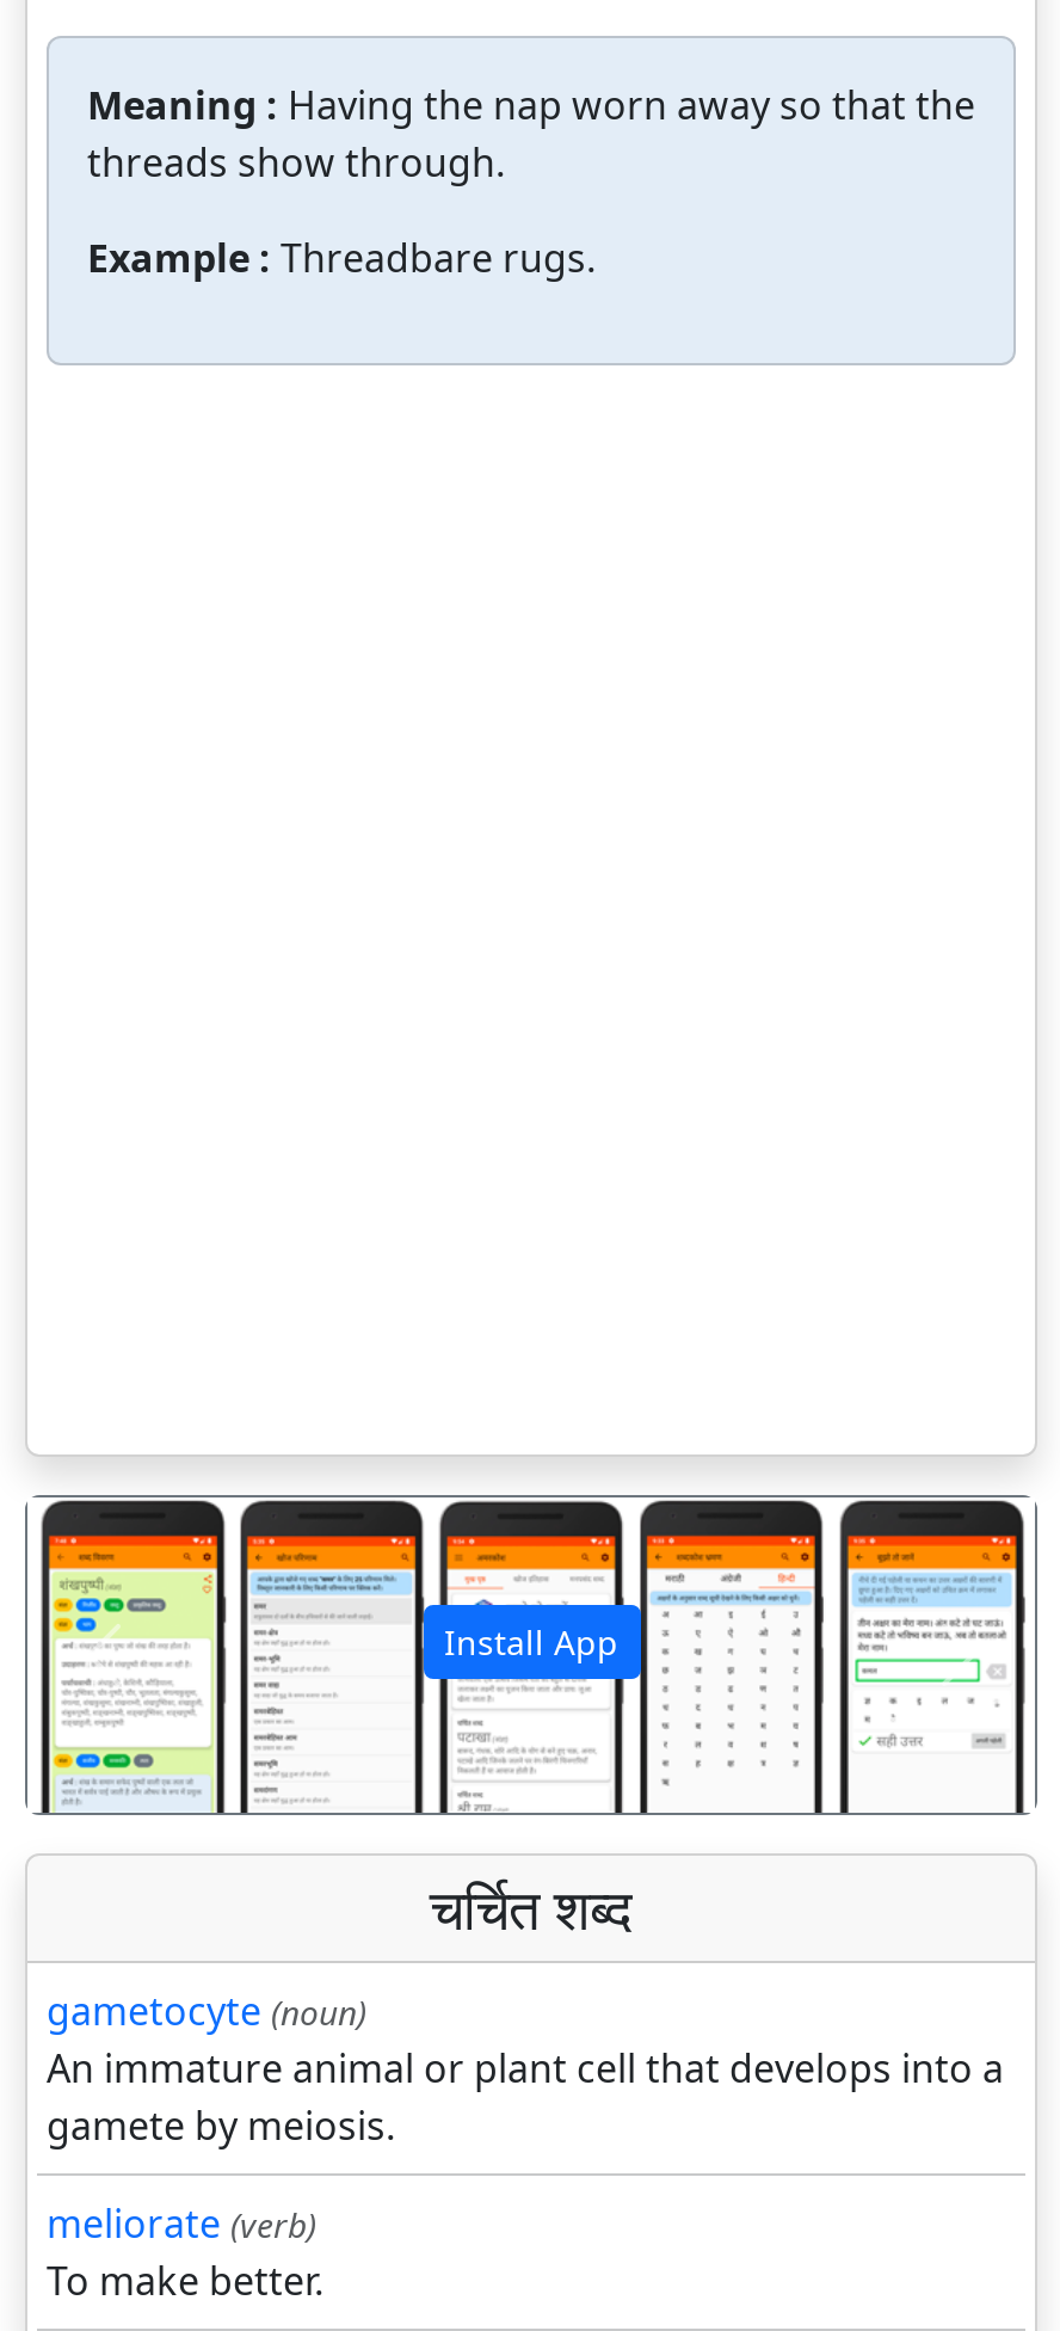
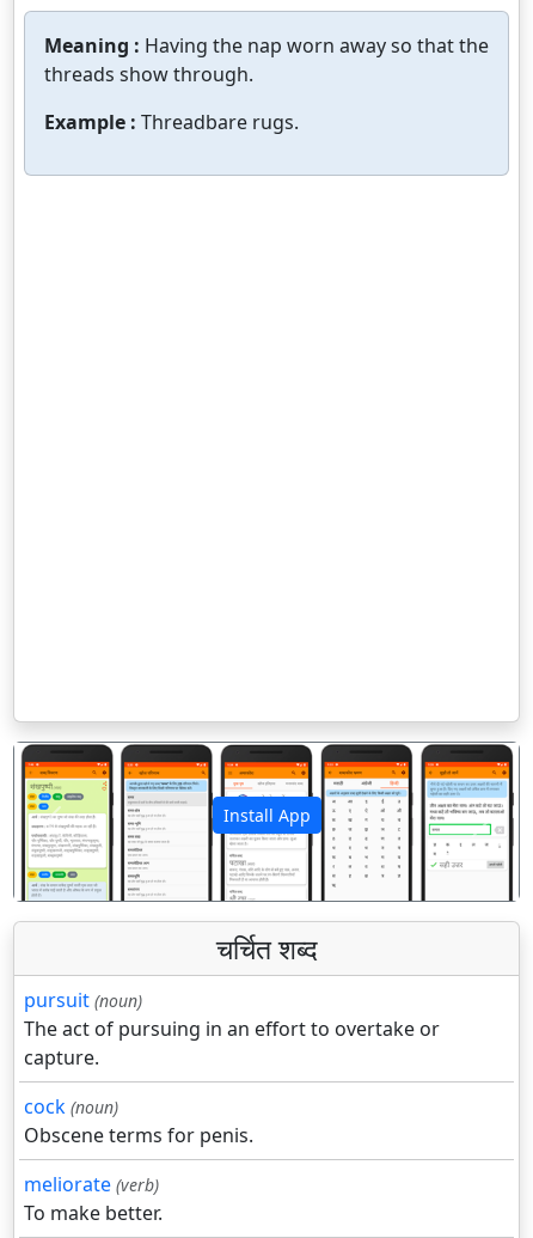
[47,1985,1004,2152] gametocyte (noun) | An immature animal or plant cell that develops into a | gamete by meiosis. -> [24,987,440,1149] pursuit (noun) | The act of pursuing in an effort to overtake or | capture. | cock (noun) | Obscene terms for penis.

